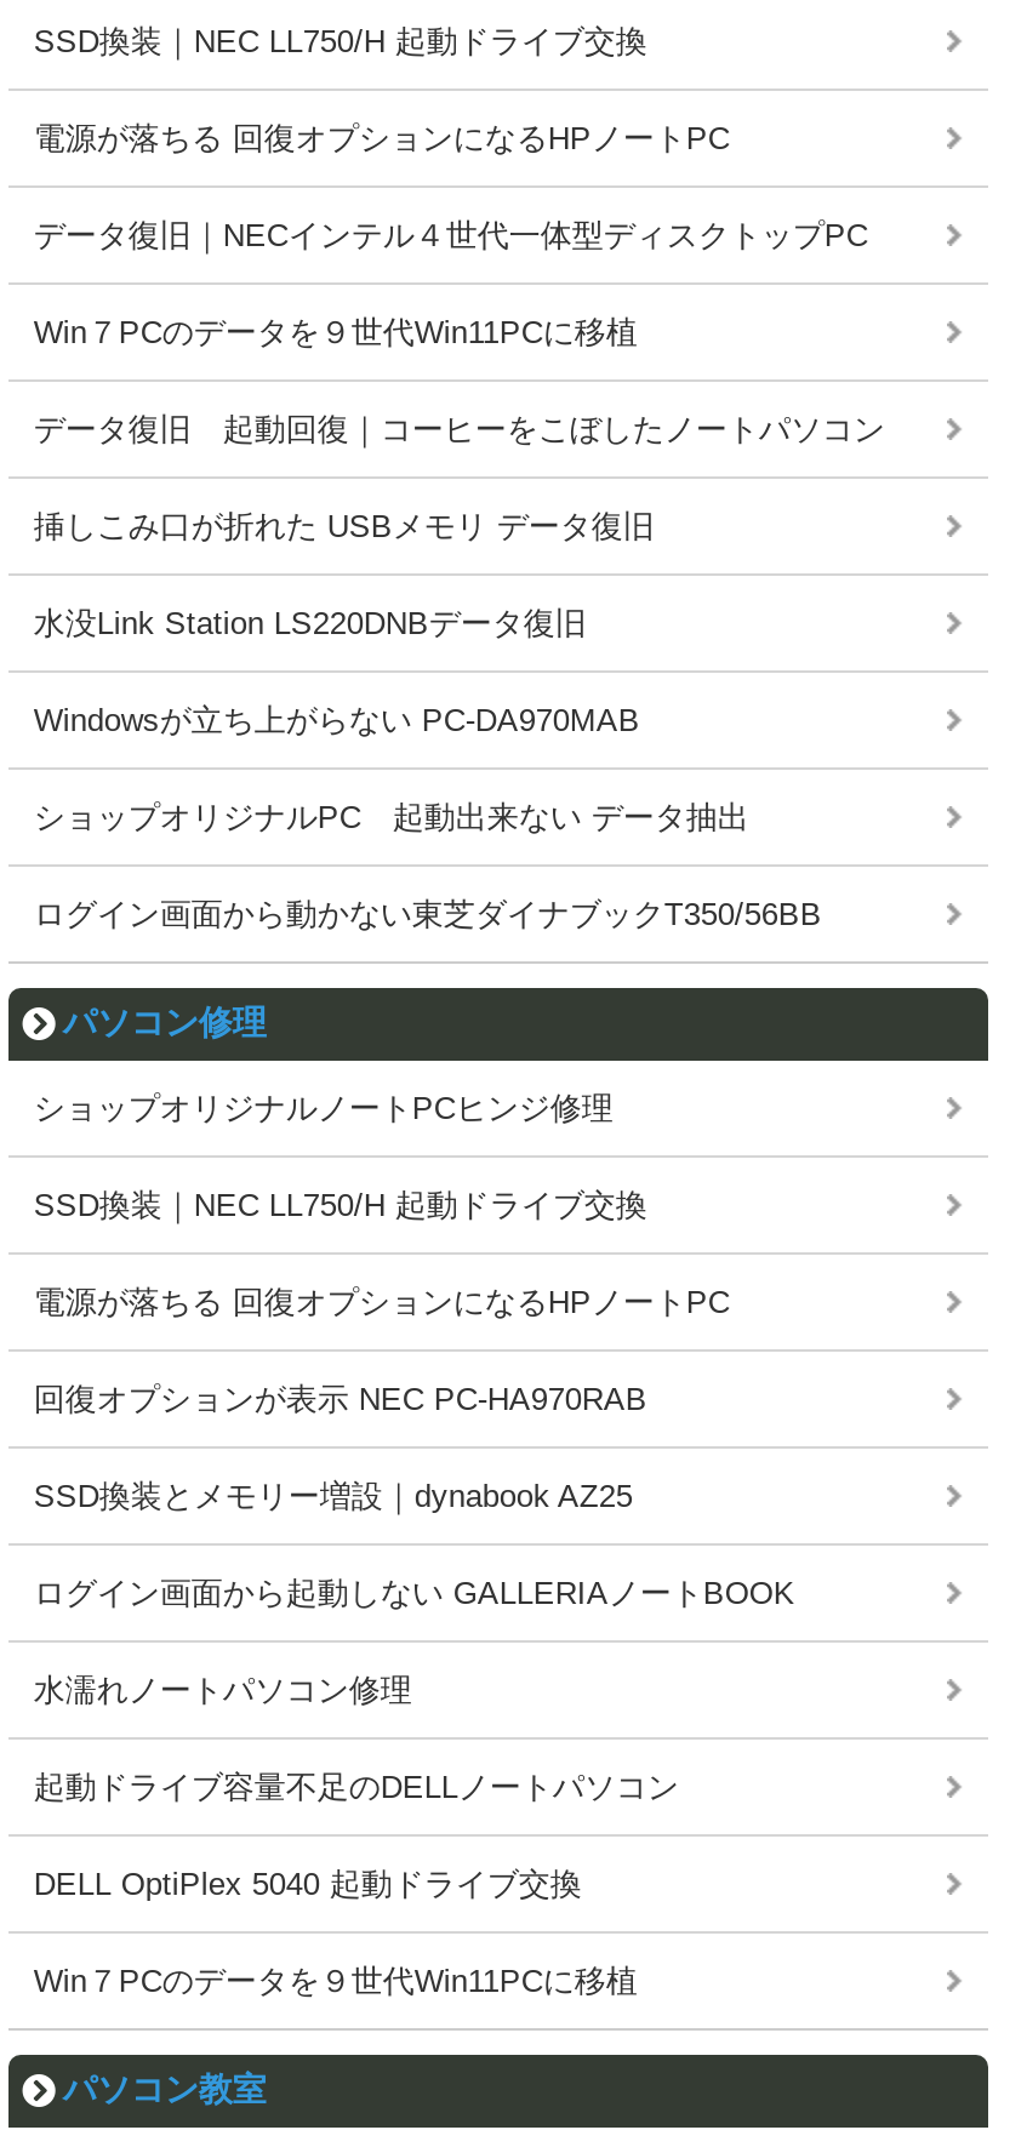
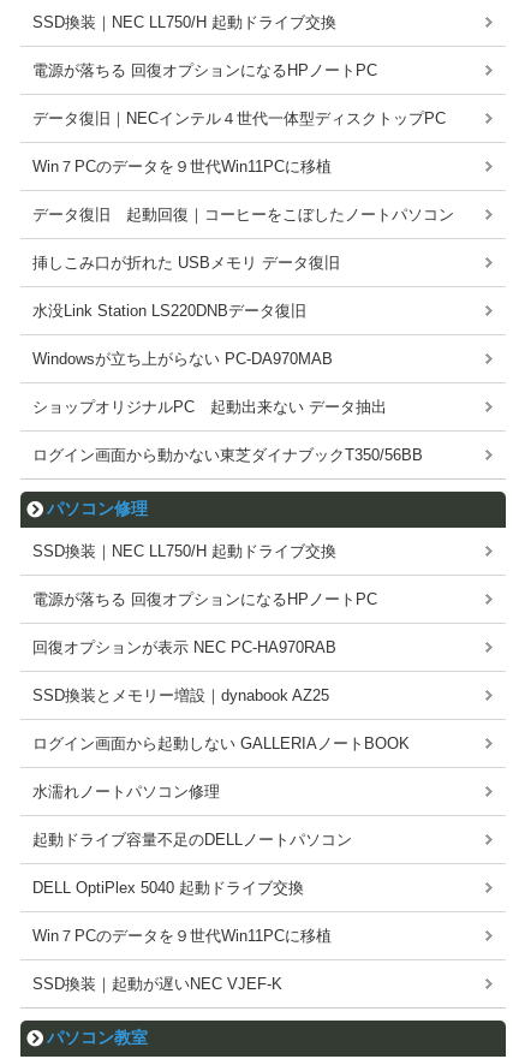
[34,1090,613,1126] ショップオリジナルノートPCヒンジ修理 -> none
moved [34,1187,795,1999] -> [33,542,410,945]: SSD換装｜NEC LL750/H 起動ドライブ交換 | 電源が落ちる 回復オプションになるHPノートPC | 回復オプションが表示 NEC PC-HA970RAB | ... | DELL OptiPlex 5040 起動ドライブ交換 | Win７PCのデータを９世代Win11PCに移植
none -> [33,975,303,993] SSD換装｜起動が遅いNEC VJEF-K

